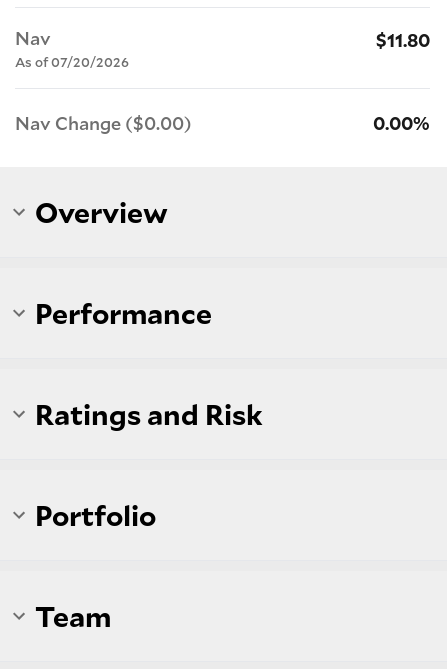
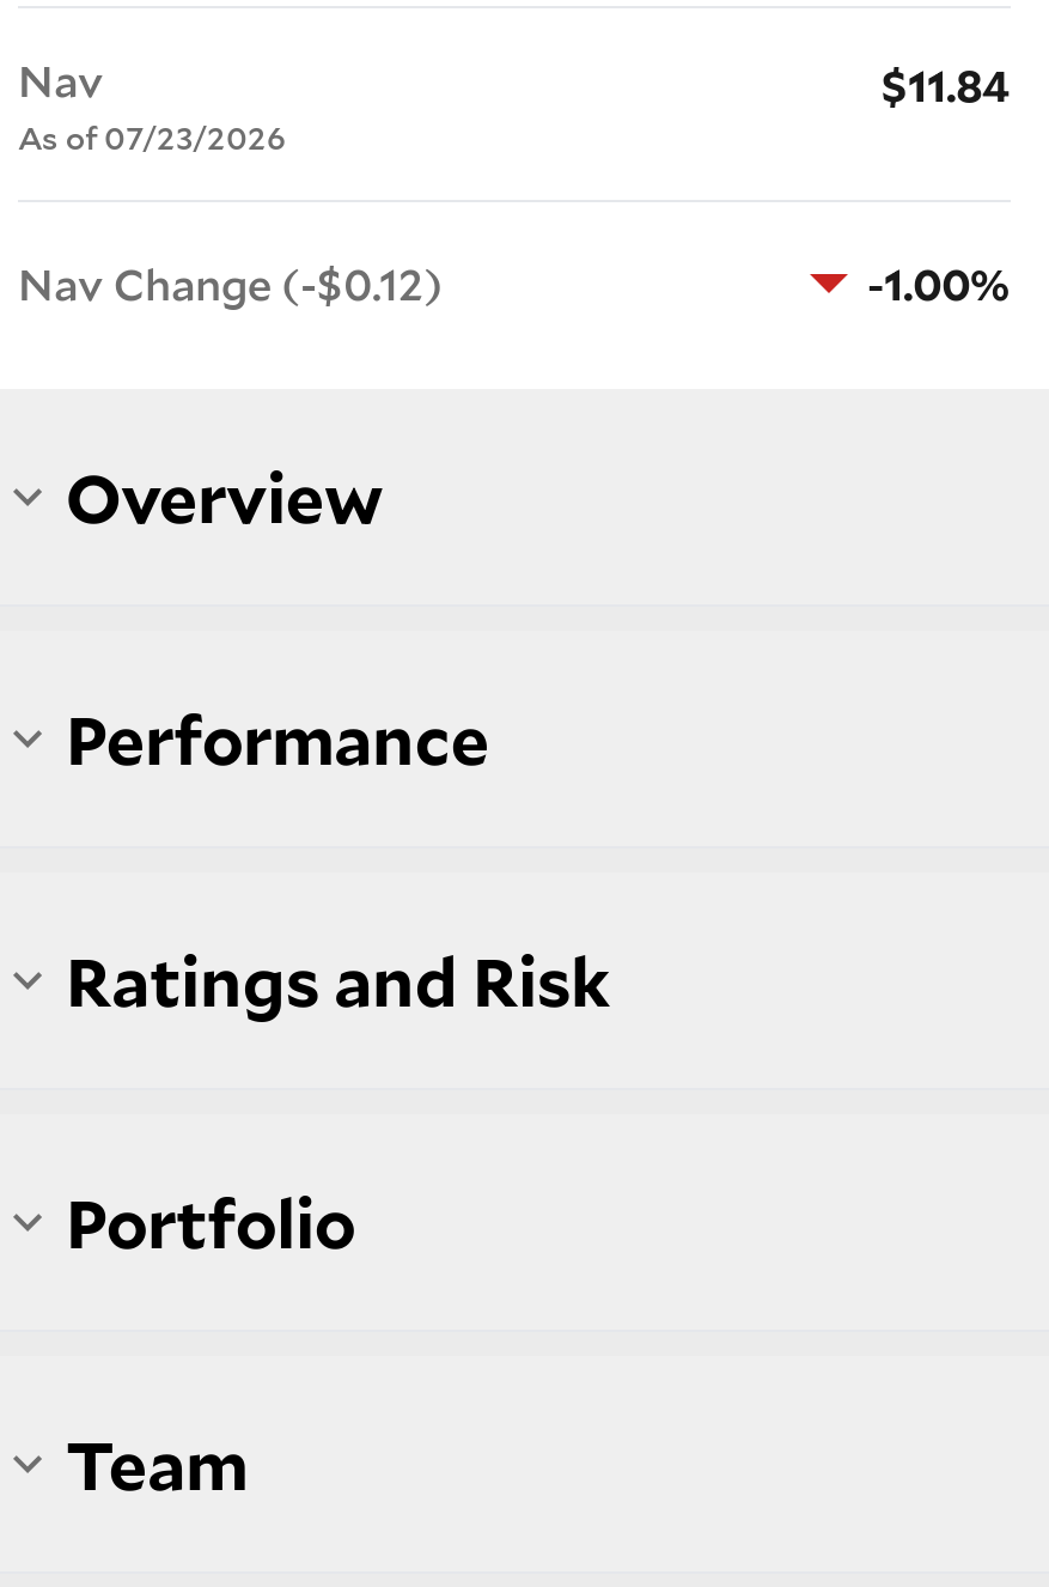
[376,28,430,52] $11.80 -> [882,56,1011,114] $11.84
[15,53,129,71] As of 07/20/2026 -> [18,116,286,159] As of 07/23/2026
[15,111,192,135] Nav Change ($0.00) -> [18,255,444,312] Nav Change (-$0.12)
[373,111,430,135] 0.00% -> [867,255,1011,312] -1.00%

